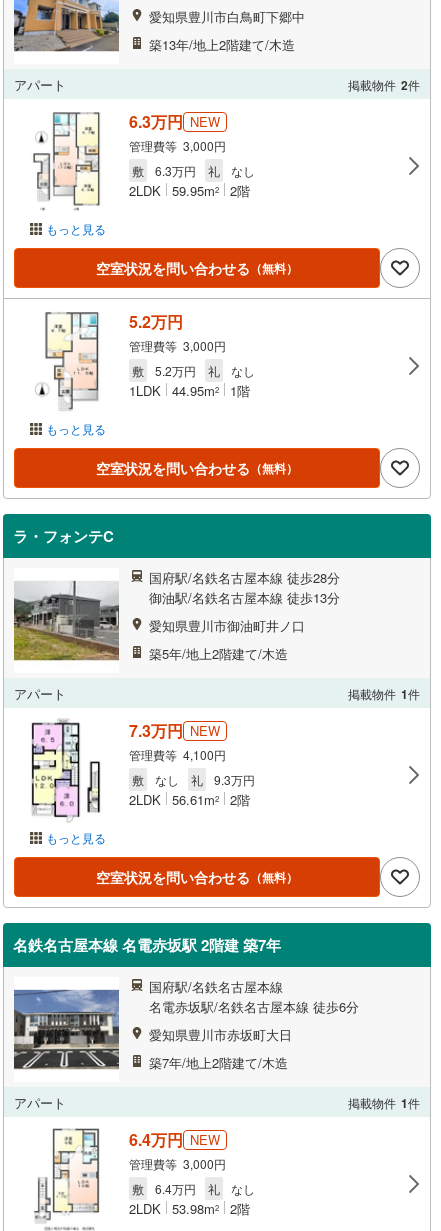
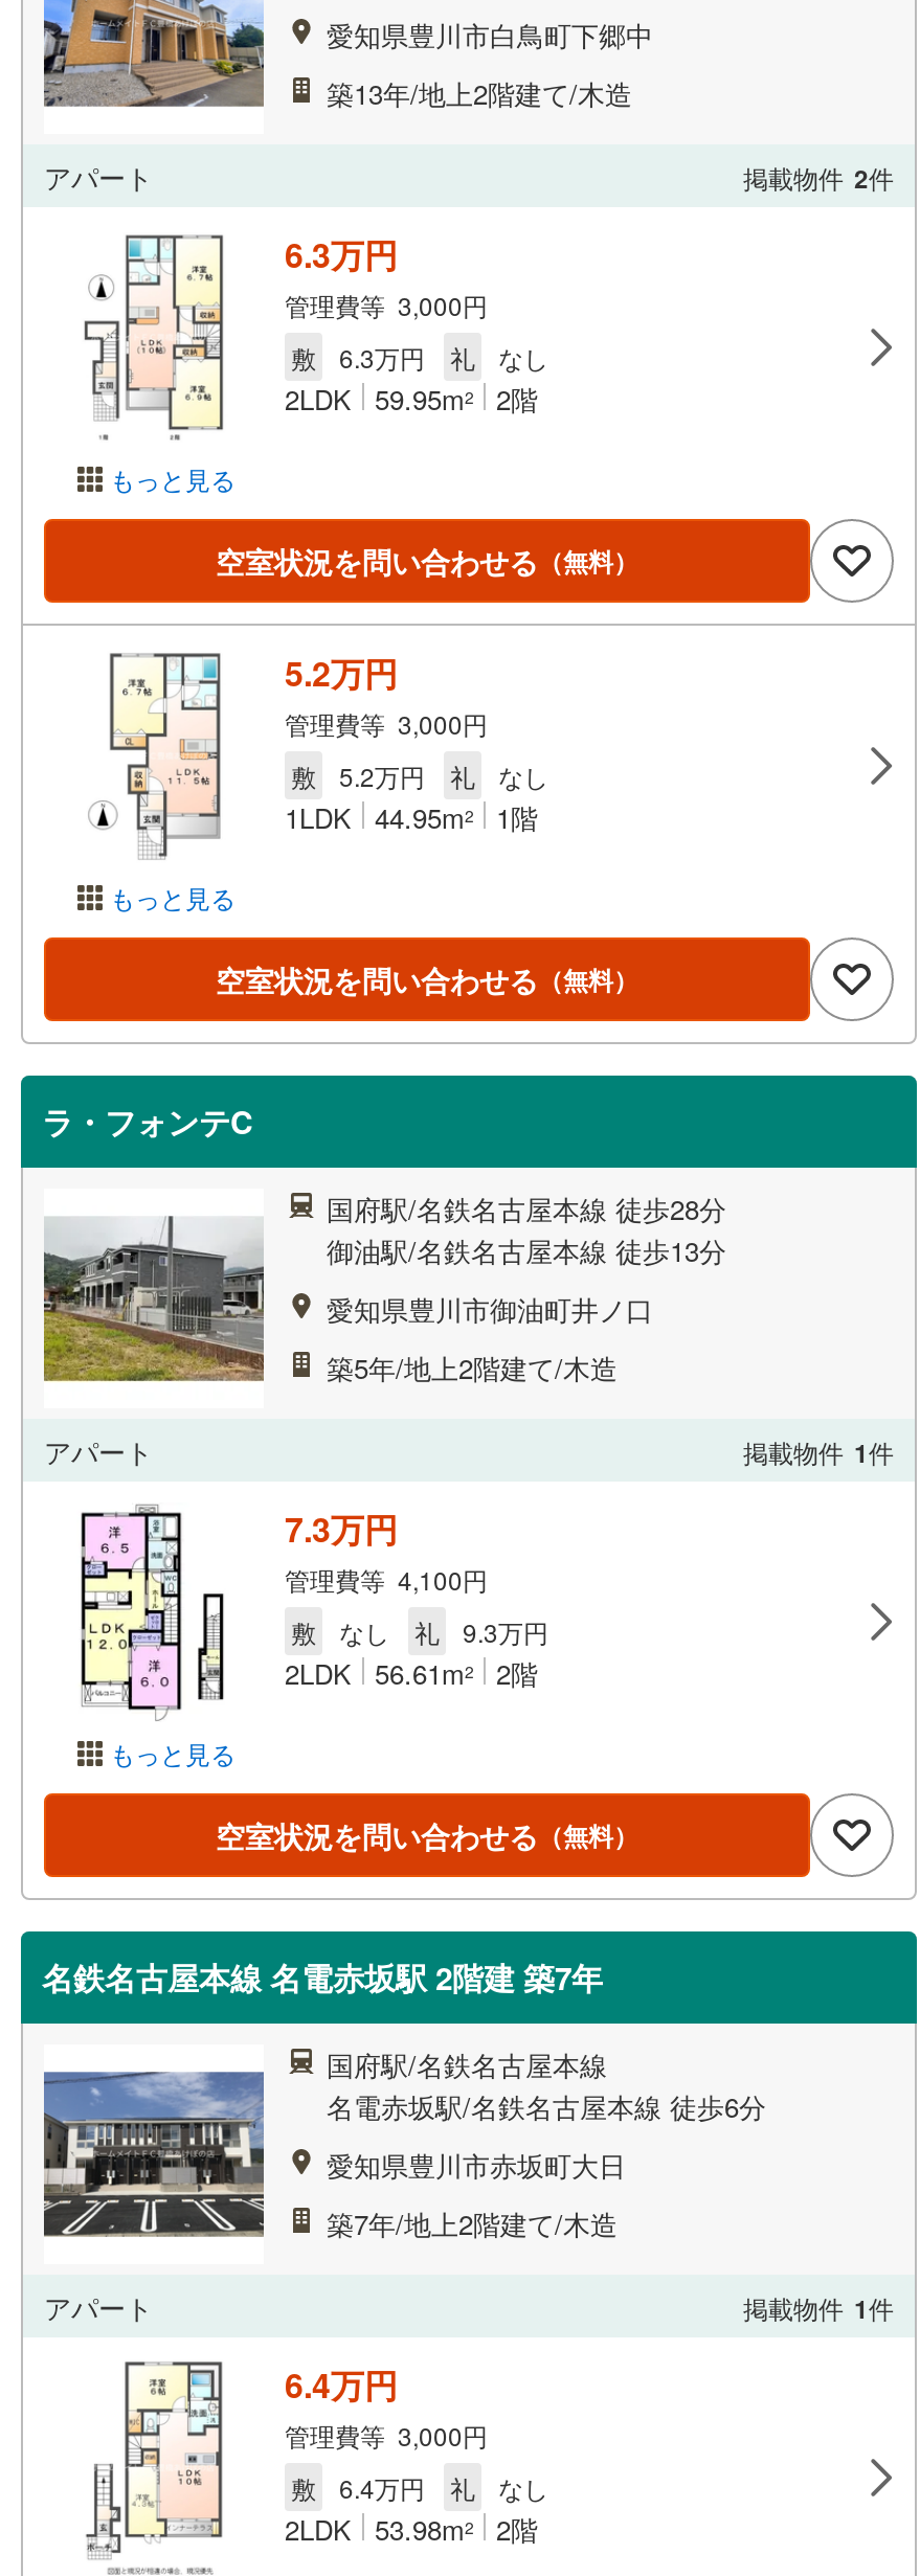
[129,110,220,133] 6.3万円 NEW -> [285,230,398,278] 6.3万円
[129,719,220,742] 7.3万円 NEW -> [285,1505,398,1553] 7.3万円
[129,1128,220,1151] 6.4万円 NEW -> [285,2360,398,2409] 6.4万円

